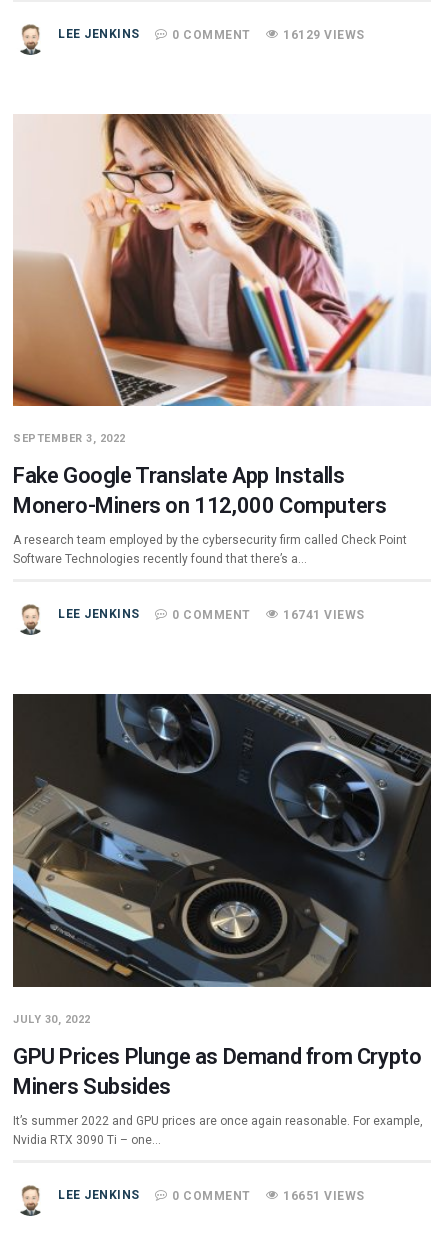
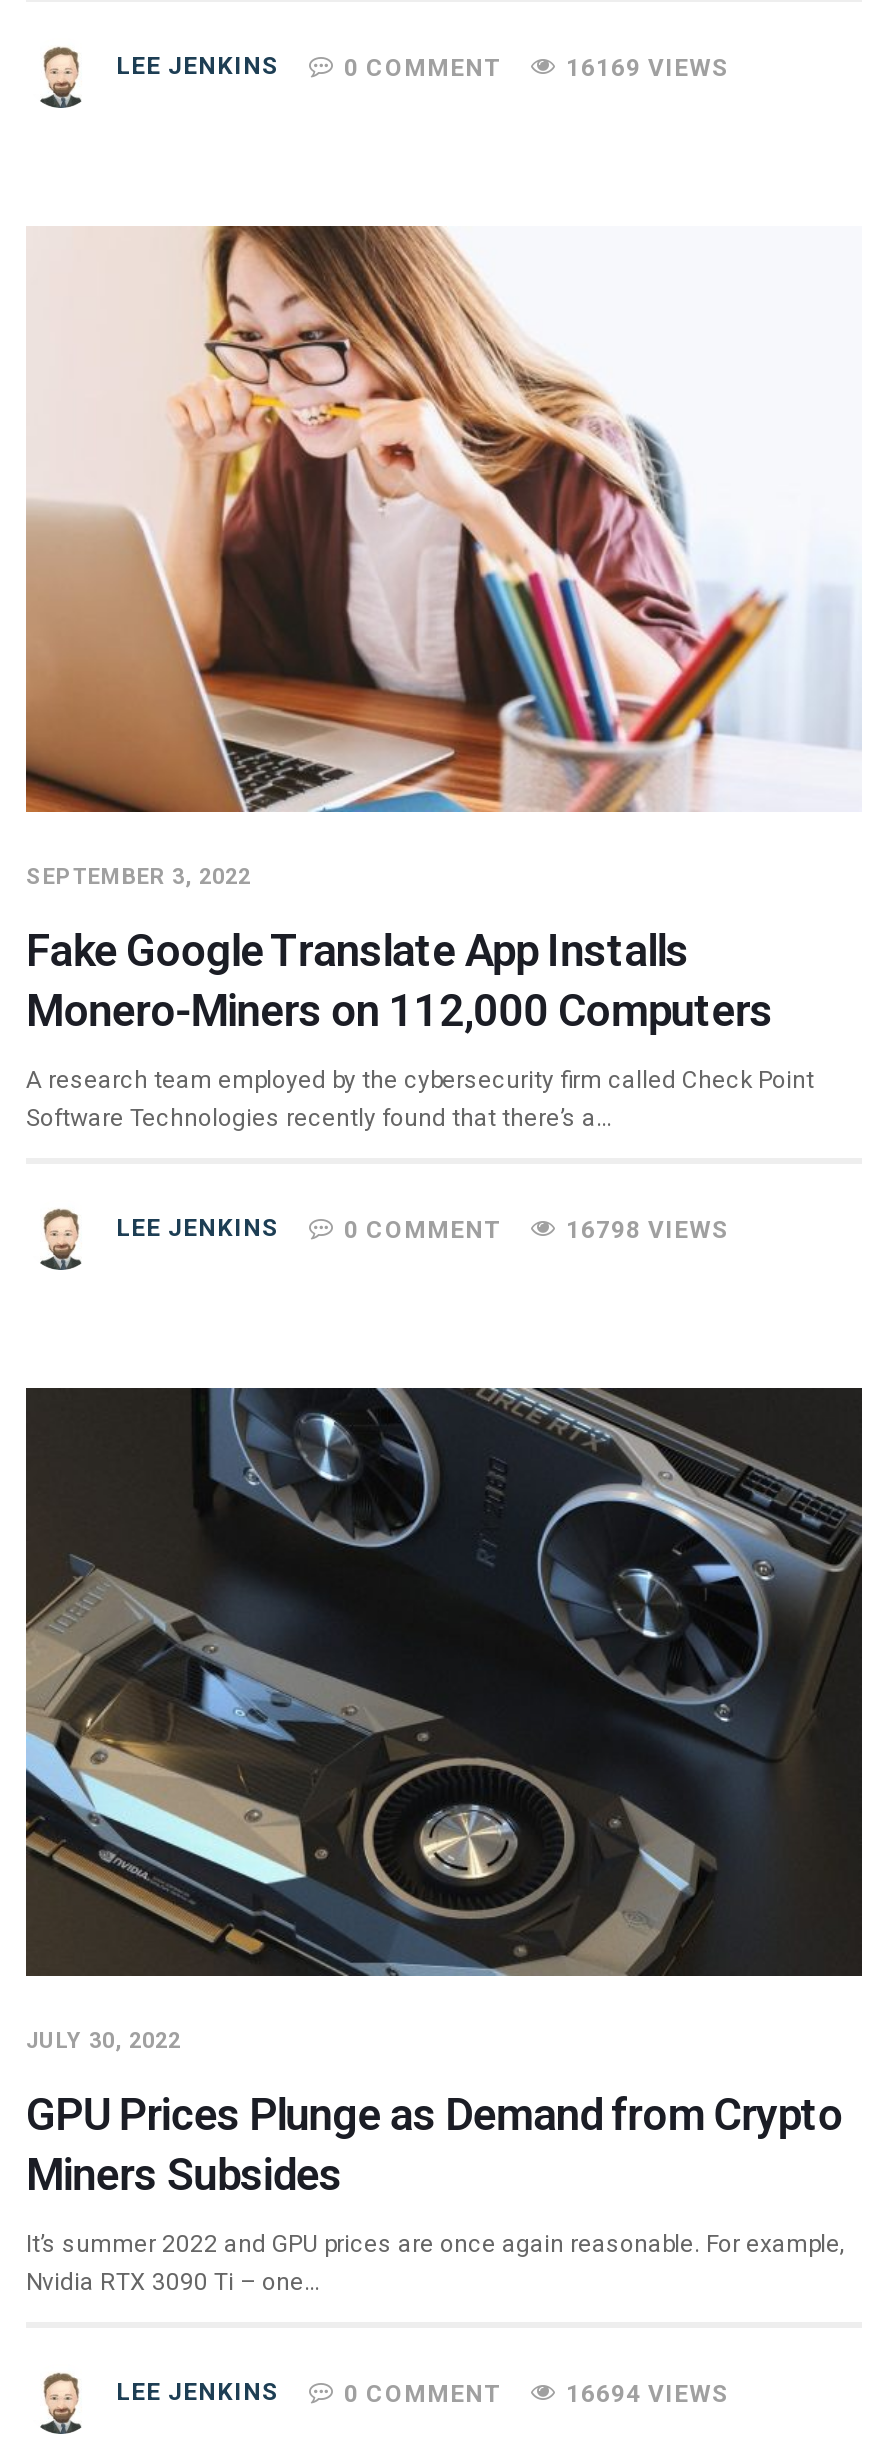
[283,28,364,42] 16129 VIEWS -> [566,54,729,82] 16169 VIEWS
[283,608,364,622] 16741 VIEWS -> [566,1217,729,1245] 16798 VIEWS
[283,1189,364,1203] 16651 VIEWS -> [566,2379,729,2407] 16694 VIEWS

